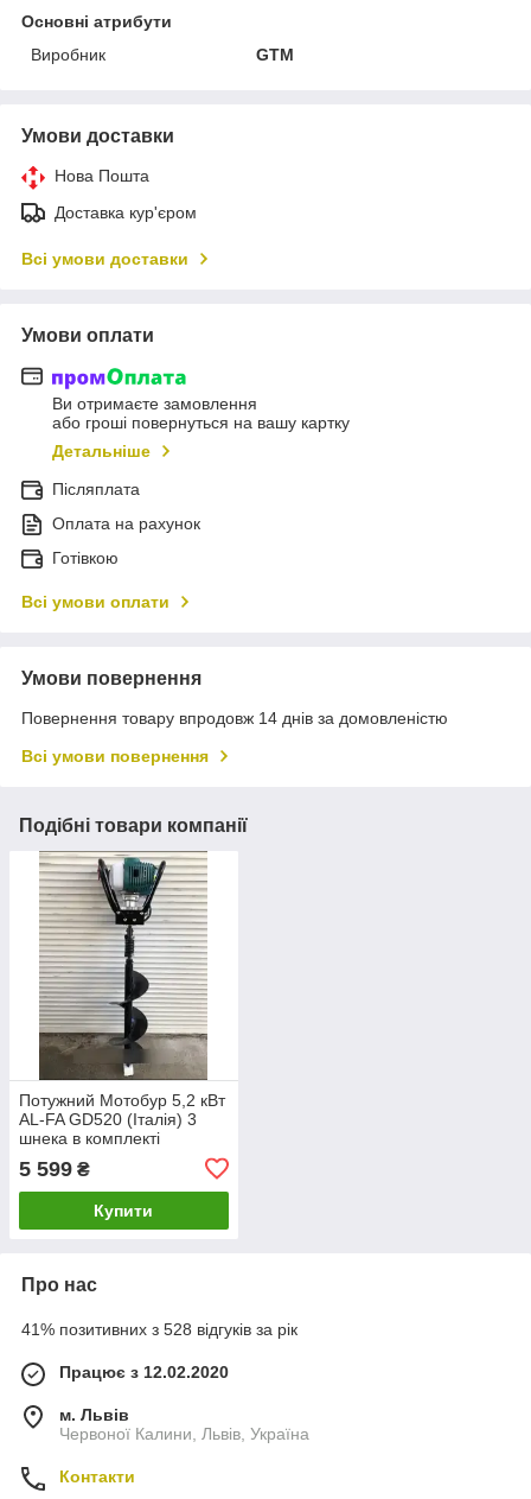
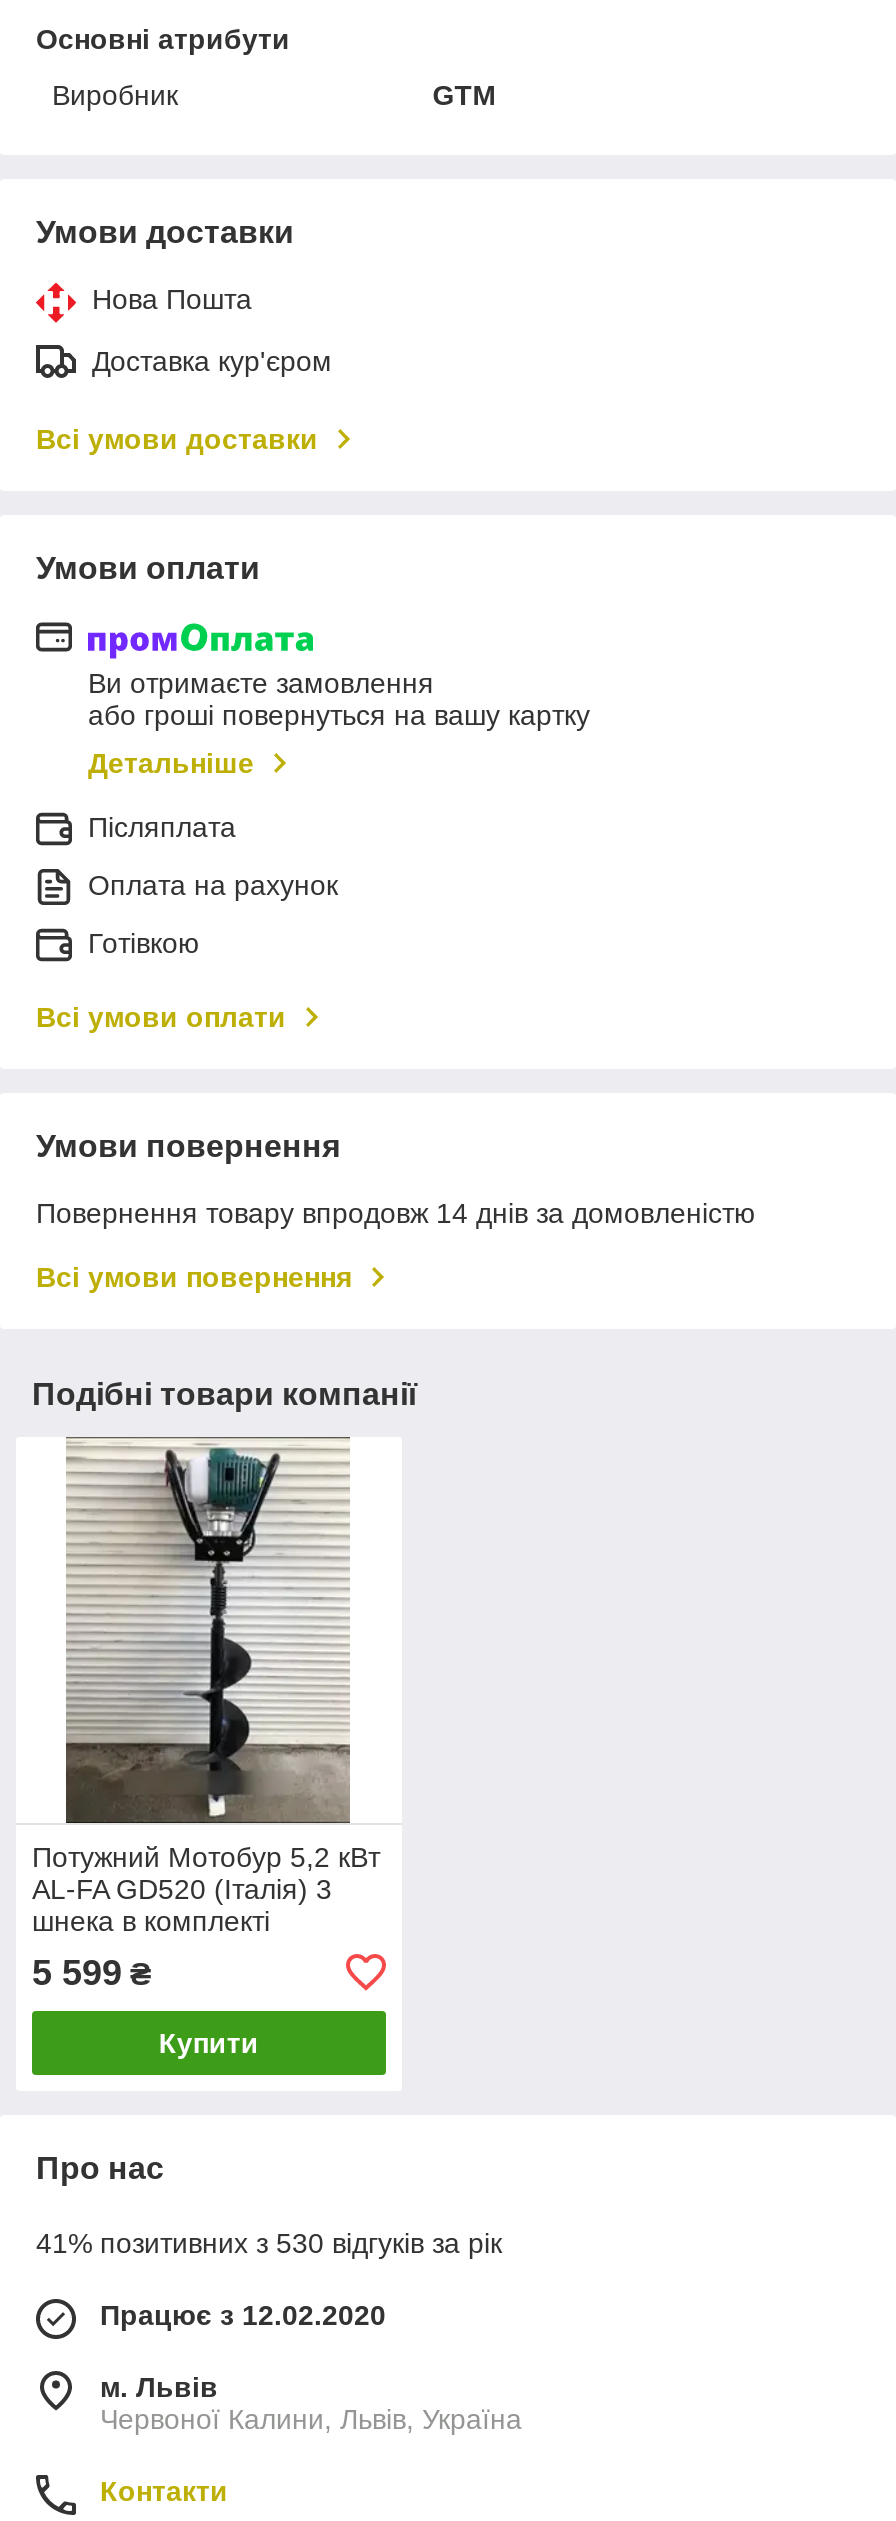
[21,1320,298,1339] 41% позитивних з 528 відгуків за рік -> [36,2227,502,2259] 41% позитивних з 530 відгуків за рік

